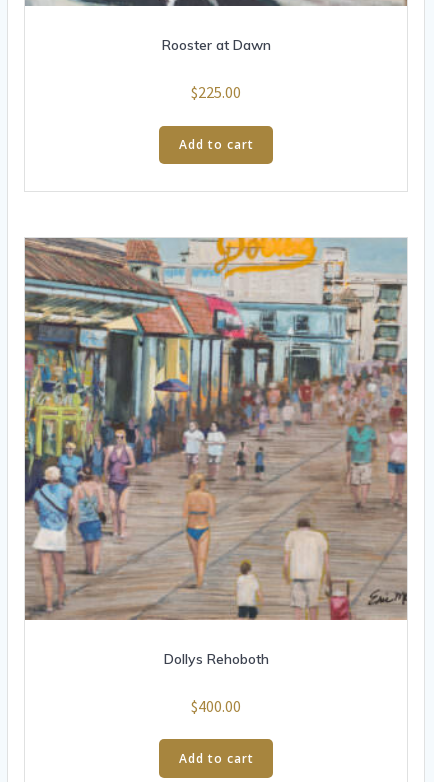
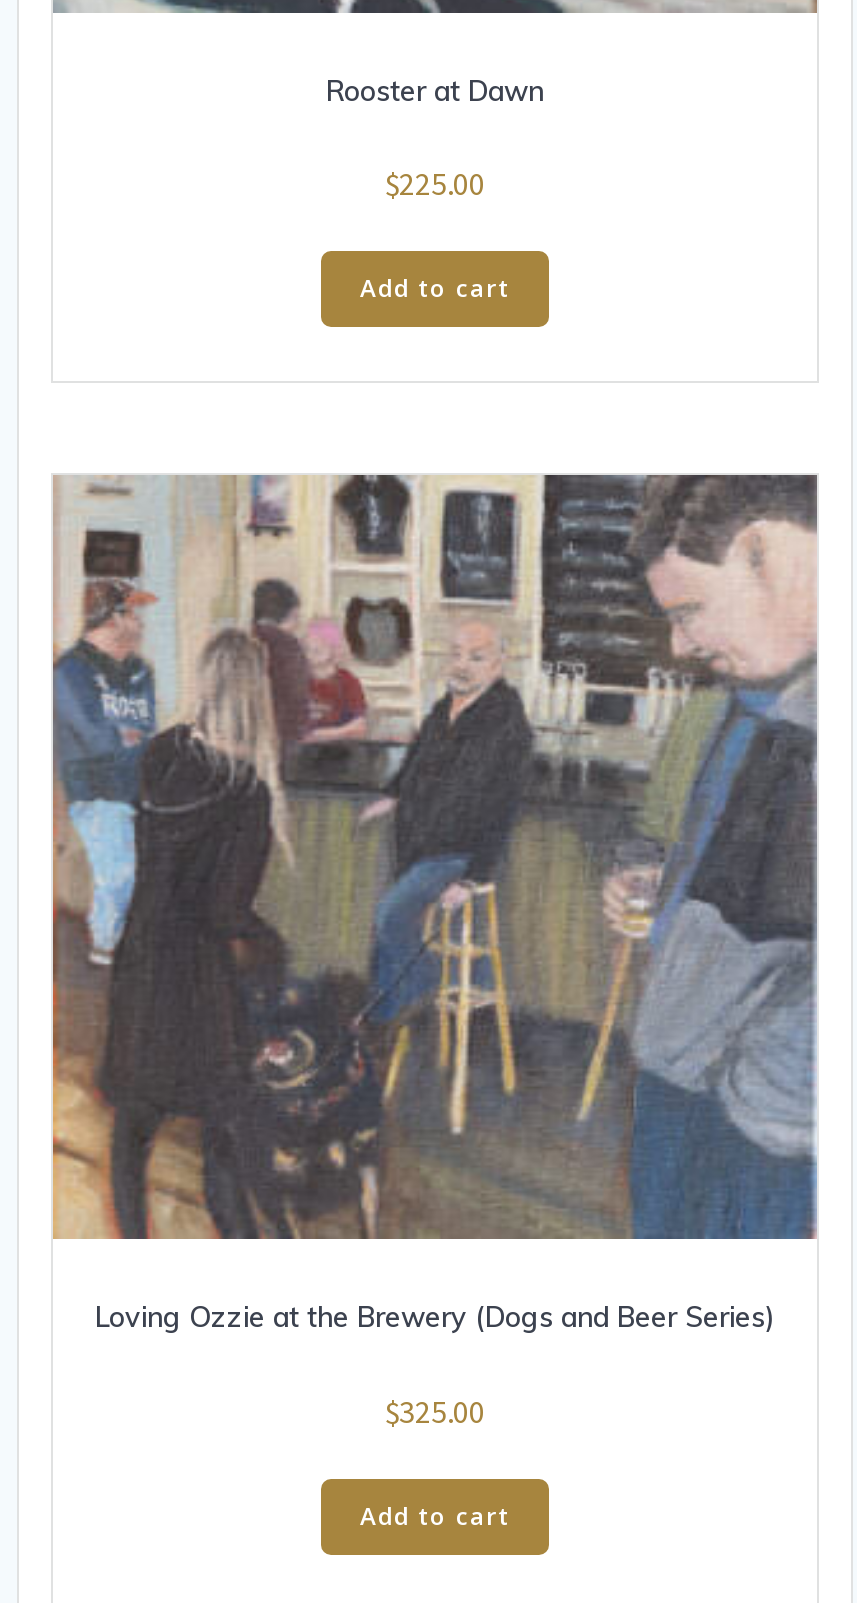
[24,237,408,668] [image] | Dollys Rehoboth -> [51,472,819,1336] [image] | Loving Ozzie at the Brewery (Dogs and Beer Series)
[191,696,241,716] $400.00 -> [385,1391,485,1431] $325.00

